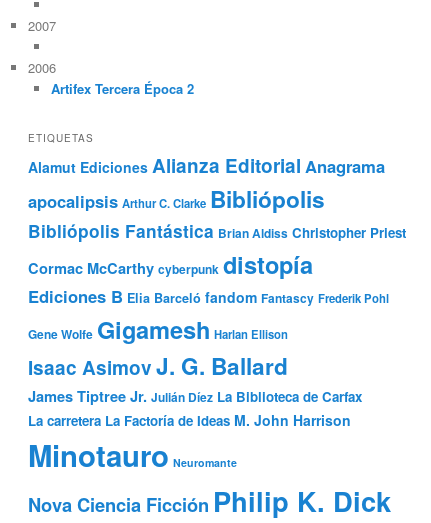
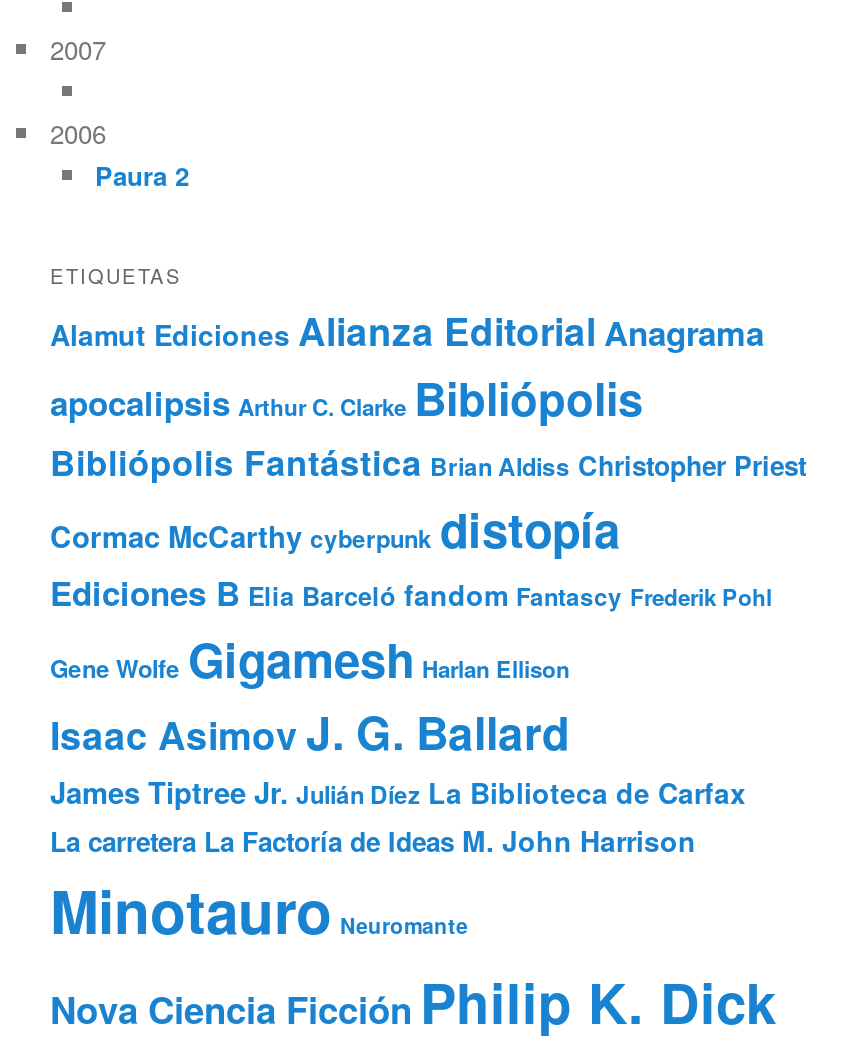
[50,79,193,98] Artifex Tercera Época 2 -> [95,156,189,194] Paura 2

